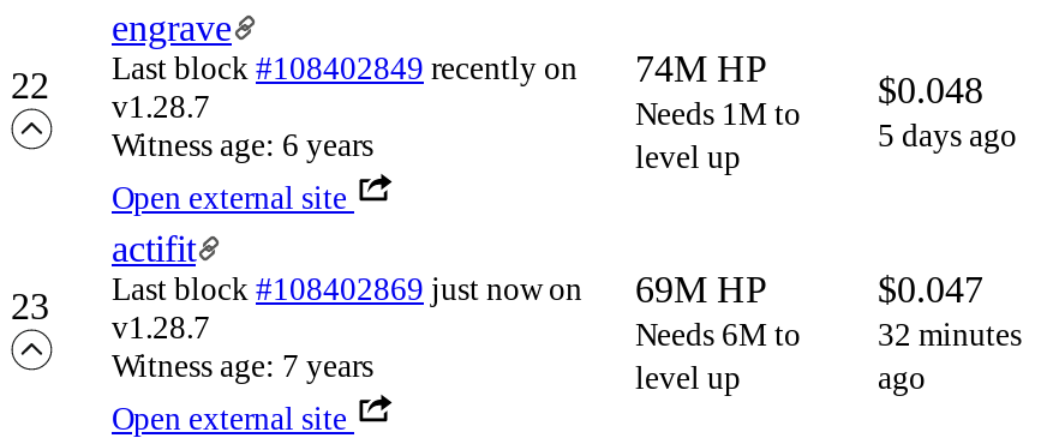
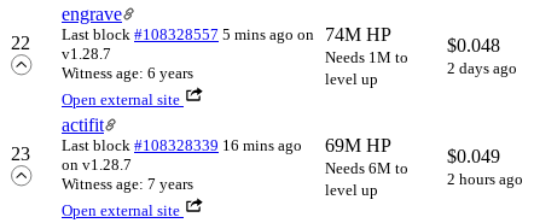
[112,51,578,87] Last block #108402849 recently on -> [62,26,314,44] Last block #108328557 5 mins ago on
[878,118,1017,154] 5 days ago -> [447,59,517,78] 2 days ago
[112,272,582,346] Last block #108402869 just now on | v1.28.7 -> [62,137,302,174] Last block #108328339 16 mins ago | on v1.28.7
[878,270,1022,397] $0.047 | 32 minutes | ago -> [447,146,523,188] $0.049 | 2 hours ago

